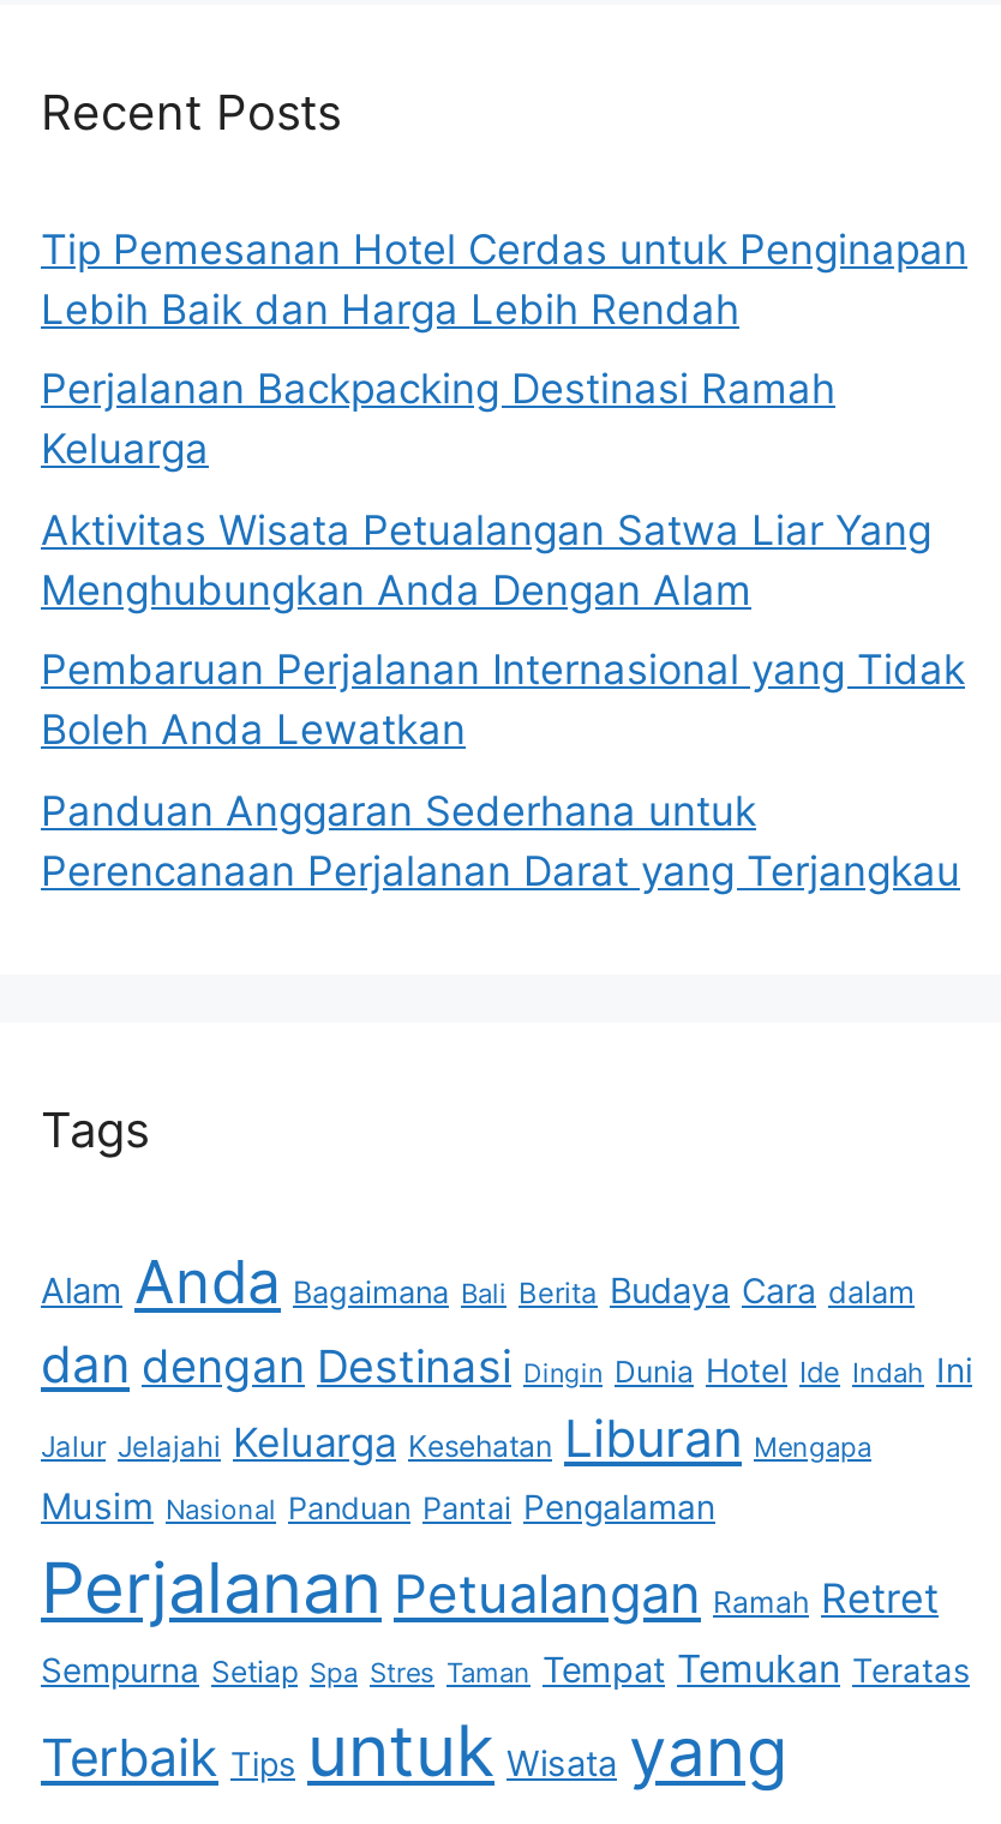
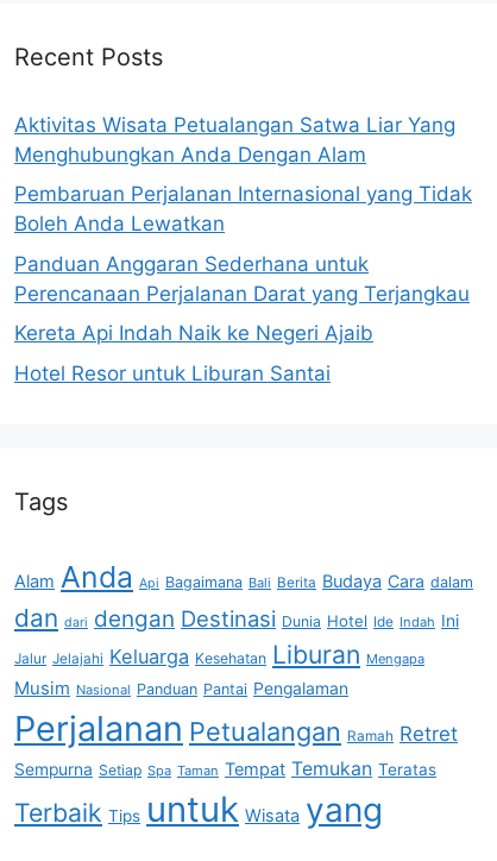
[41,225,967,474] Tip Pemesanan Hotel Cerdas untuk Penginapan | Lebih Baik dan Harga Lebih Rendah | Perjalanan Backpacking Destinasi Ramah | Keluarga -> none
moved [41,506,965,895] -> [14,113,472,306]: Aktivitas Wisata Petualangan Satwa Liar Yang | Menghubungkan Anda Dengan Alam | Pembaruan Perjalanan Internasional yang Tidak | Boleh Anda Lewatkan | Panduan Anggaran Sederhana untuk | Perencanaan Perjalanan Darat yang Terjangkau
none -> [14,322,373,385] Kereta Api Indah Naik ke Negeri Ajaib | Hotel Resor untuk Liburan Santai
[41,1245,972,1394] Alam Anda Bagaimana Bali Berita Budaya Cara dalam | dan dengan Destinasi Dingin Dunia Hotel Ide Indah Ini -> [14,559,473,633] Alam Anda Api Bagaimana Bali Berita Budaya Cara dalam | dan dari dengan Destinasi Dunia Hotel Ide Indah Ini
[41,1646,970,1692] Sempurna Setiap Spa Stres Taman Tempat Temukan Teratas -> [14,757,436,780] Sempurna Setiap Spa Taman Tempat Temukan Teratas

